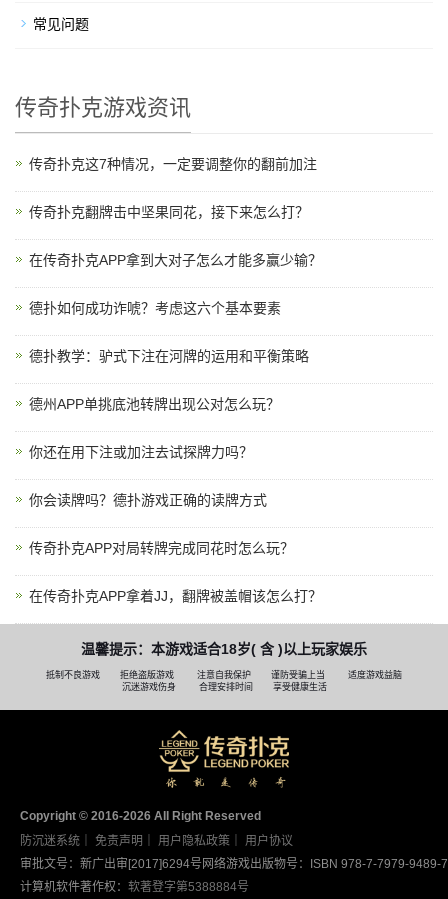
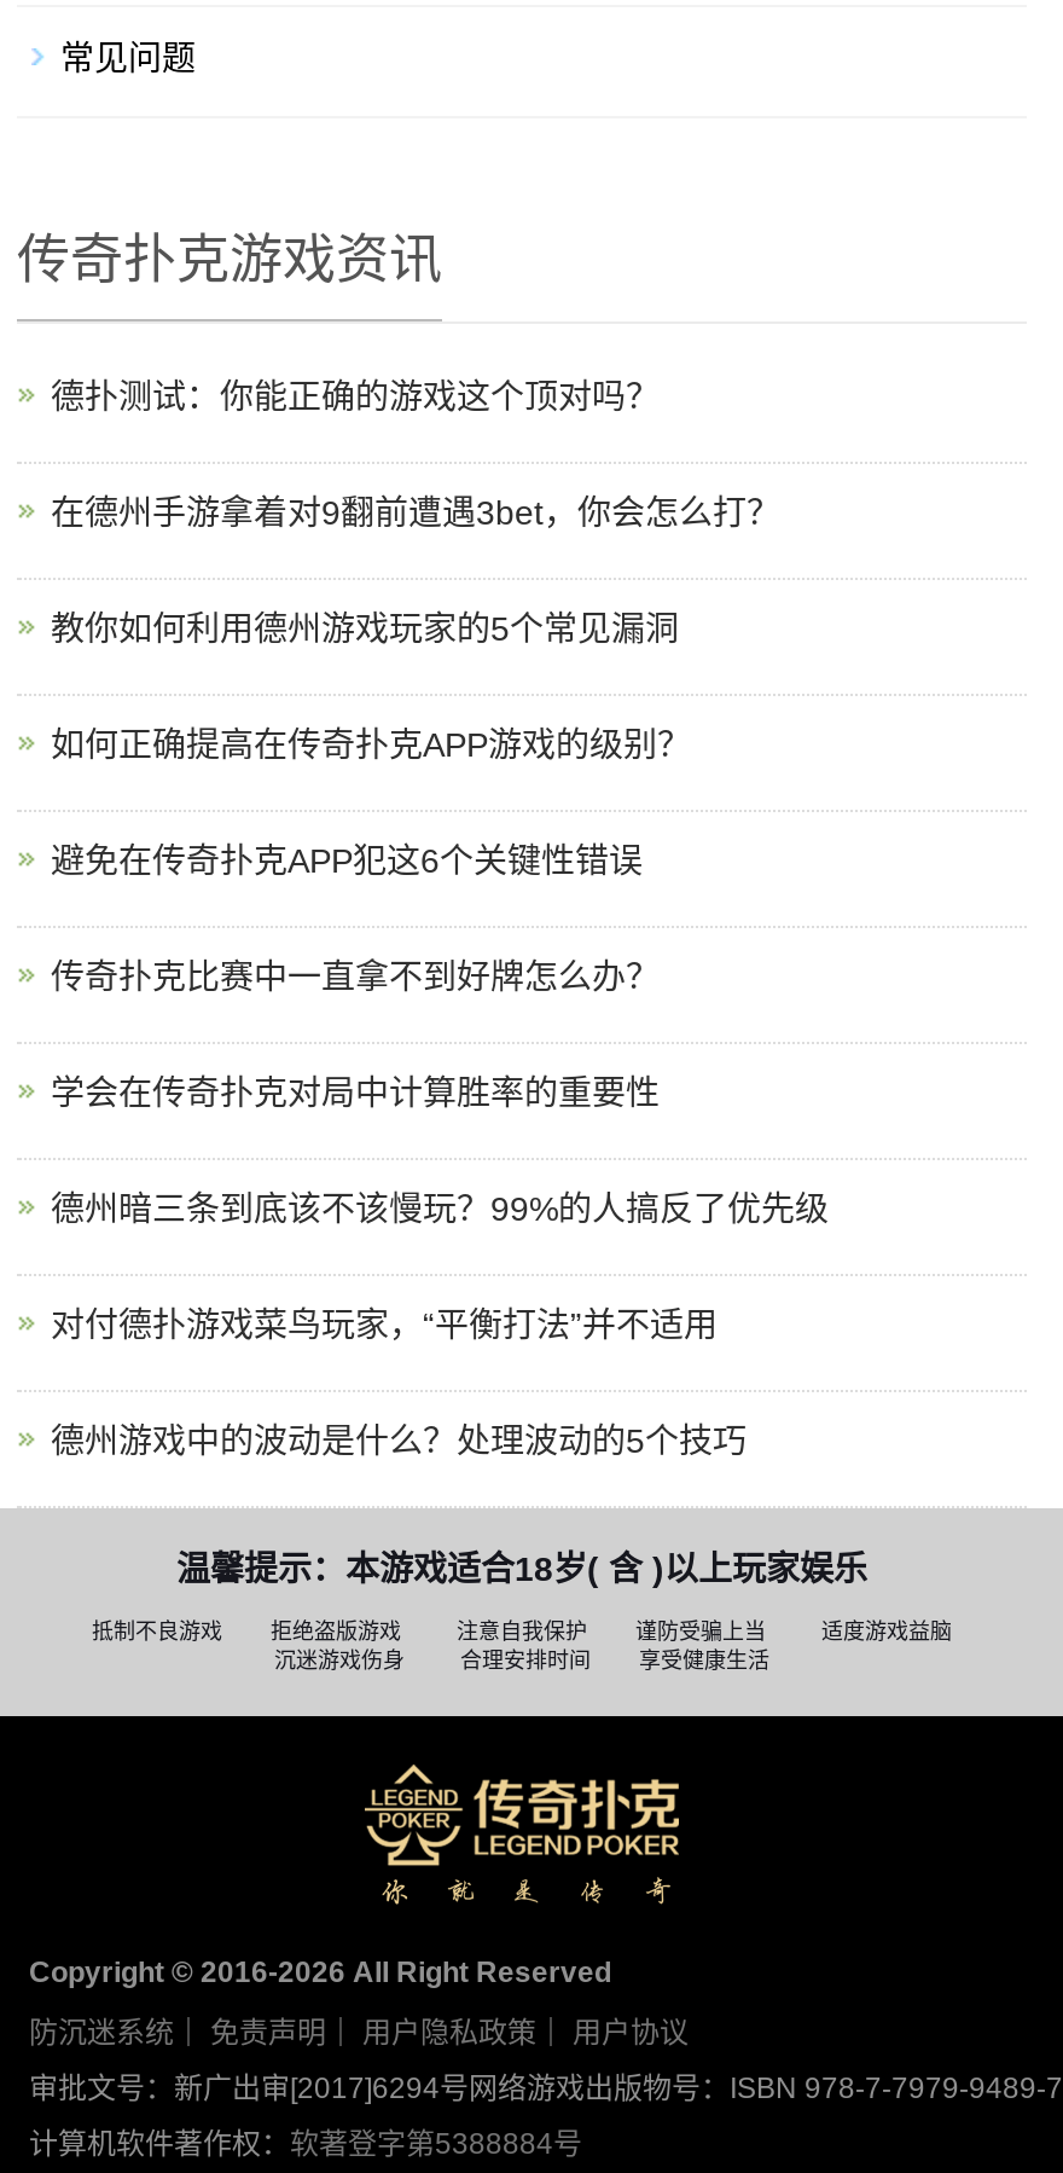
[29,156,317,172] 传奇扑克这7种情况，一定要调整你的翻前加注 -> [51,378,660,417] 德扑测试：你能正确的游戏这个顶对吗？
[29,204,309,220] 传奇扑克翻牌击中坚果同花，接下来怎么打？ -> [51,494,780,533] 在德州手游拿着对9翻前遭遇3bet，你会怎么打？
[29,252,322,268] 在传奇扑克APP拿到大对子怎么才能多赢少输？ -> [51,610,679,649] 教你如何利用德州游戏玩家的5个常见漏洞
[29,300,281,316] 德扑如何成功诈唬？考虑这六个基本要素 -> [51,726,691,765] 如何正确提高在传奇扑克APP游戏的级别？
[29,348,309,364] 德扑教学：驴式下注在河牌的运用和平衡策略 -> [51,842,643,881] 避免在传奇扑克APP犯这6个关键性错误
[29,396,280,412] 德州APP单挑底池转牌出现公对怎么玩？ -> [51,958,660,997] 传奇扑克比赛中一直拿不到好牌怎么办？
[29,444,253,460] 你还在用下注或加注去试探牌力吗？ -> [51,1074,660,1113] 学会在传奇扑克对局中计算胜率的重要性
[29,492,267,508] 你会读牌吗？德扑游戏正确的读牌方式 -> [51,1190,829,1229] 德州暗三条到底该不该慢玩？99%的人搞反了优先级
[29,540,294,556] 传奇扑克APP对局转牌完成同花时怎么玩？ -> [51,1306,718,1345] 对付德扑游戏菜鸟玩家，“平衡打法”并不适用
[29,588,322,604] 在传奇扑克APP拿着JJ，翻牌被盖帽该怎么打？ -> [51,1422,747,1461] 德州游戏中的波动是什么？处理波动的5个技巧

